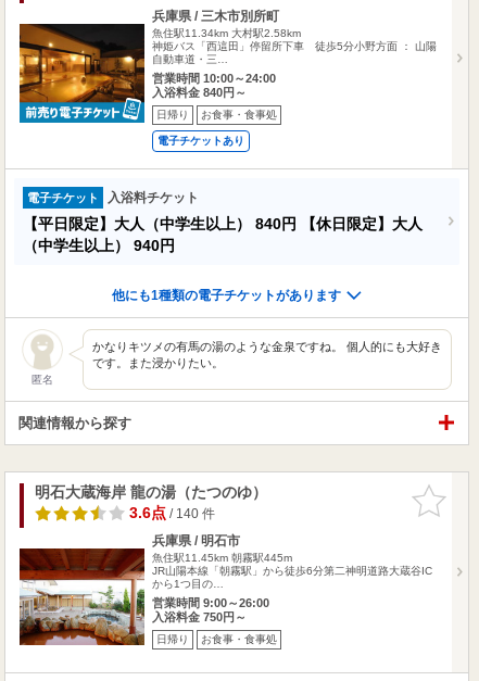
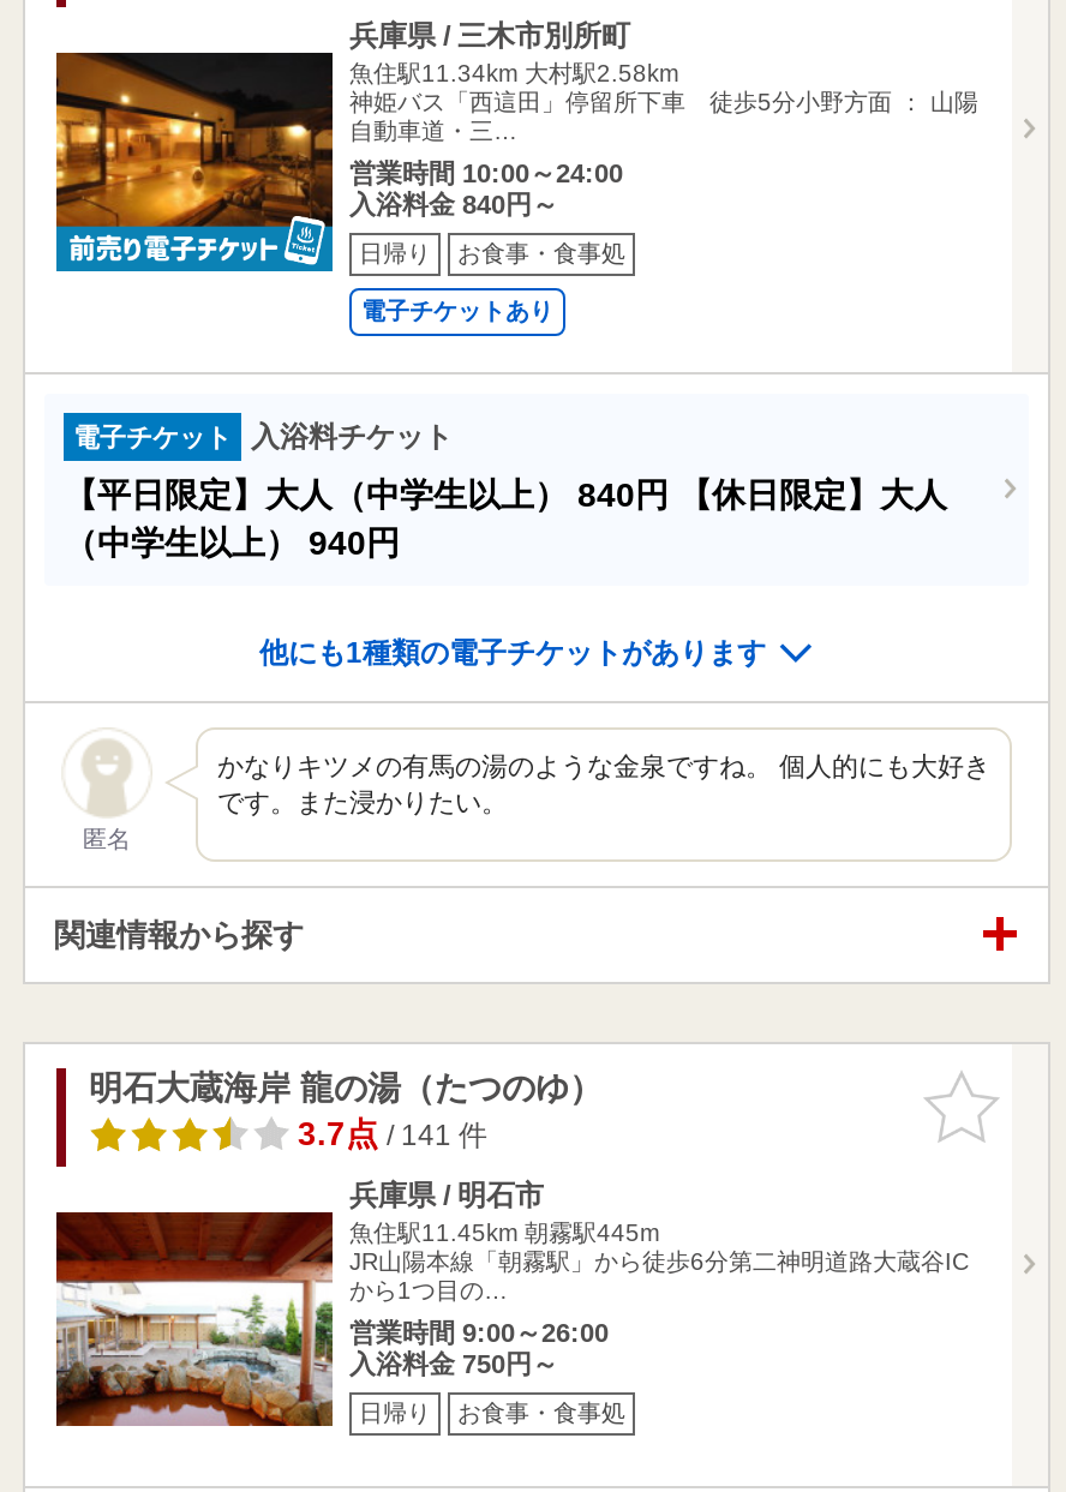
[129,505,215,521] 3.6点/ 140 件 -> [298,1116,487,1152] 3.7点/ 141 件

